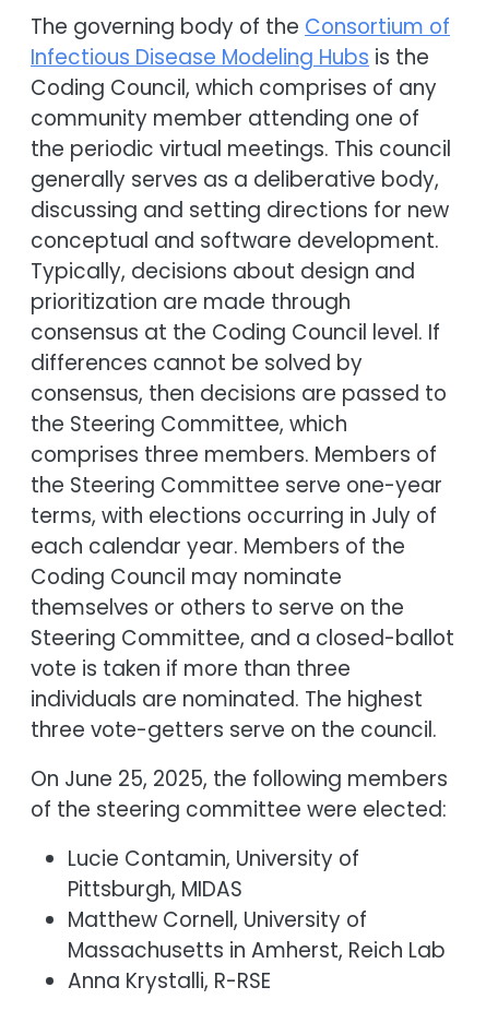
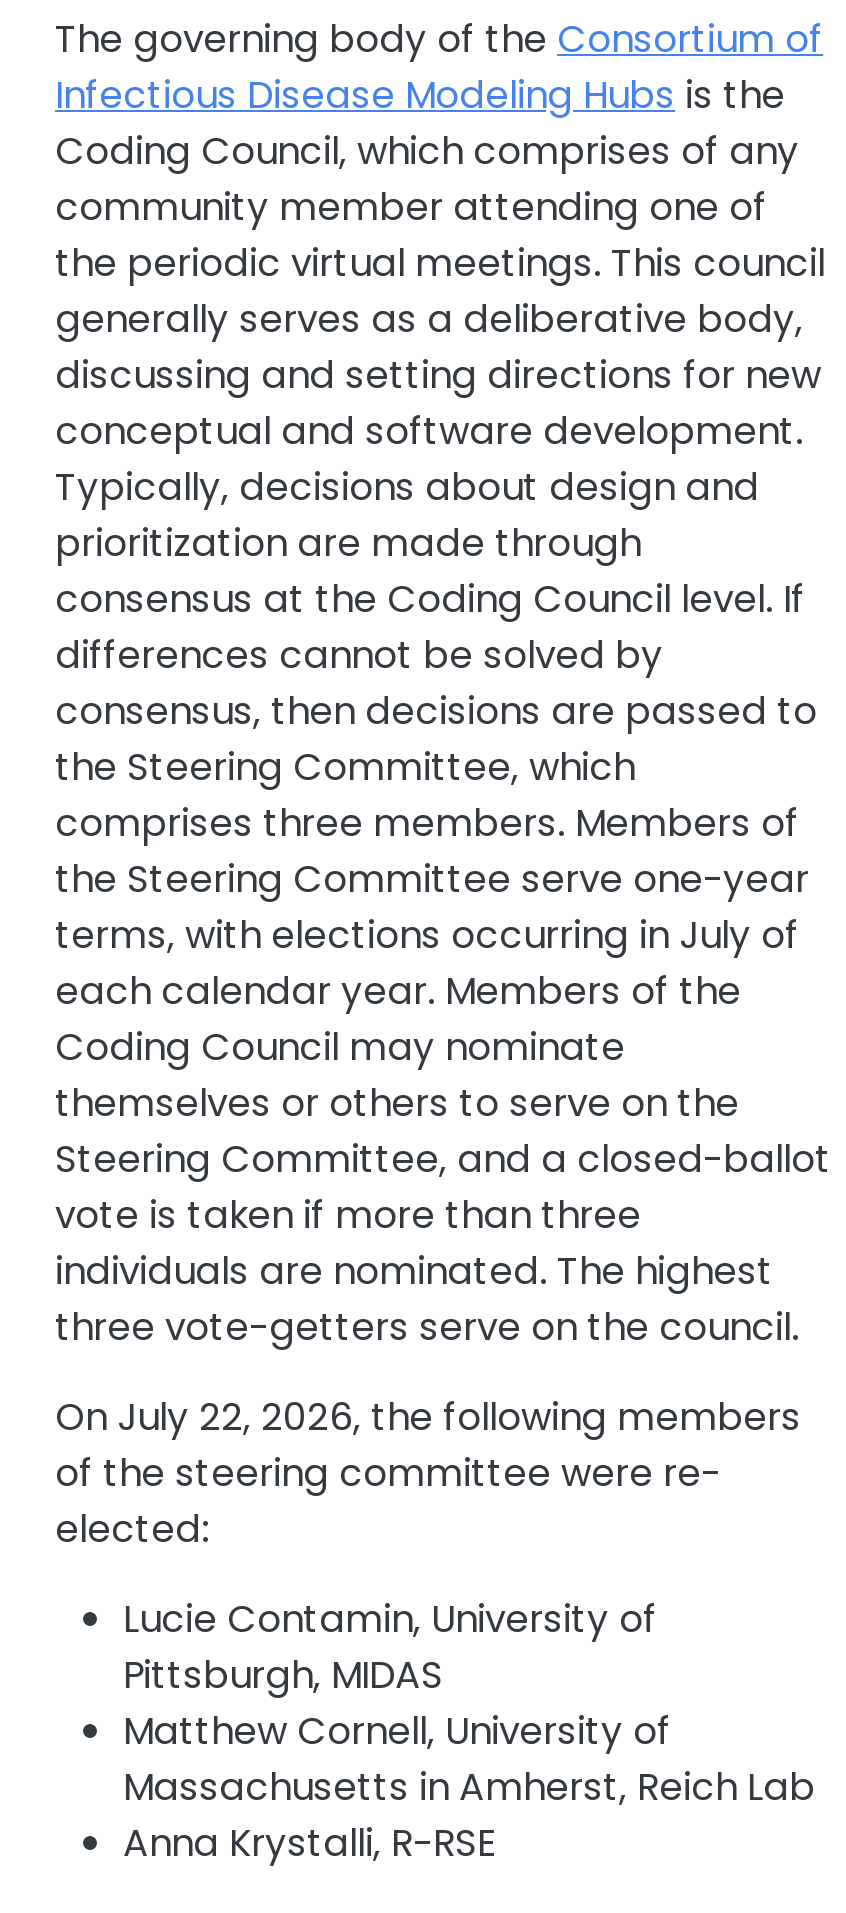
[31,765,448,825] On June 25, 2025, the following members | of the steering committee were elected: -> [55,1391,801,1557] On July 22, 2026, the following members | of the steering committee were re- | elected:

